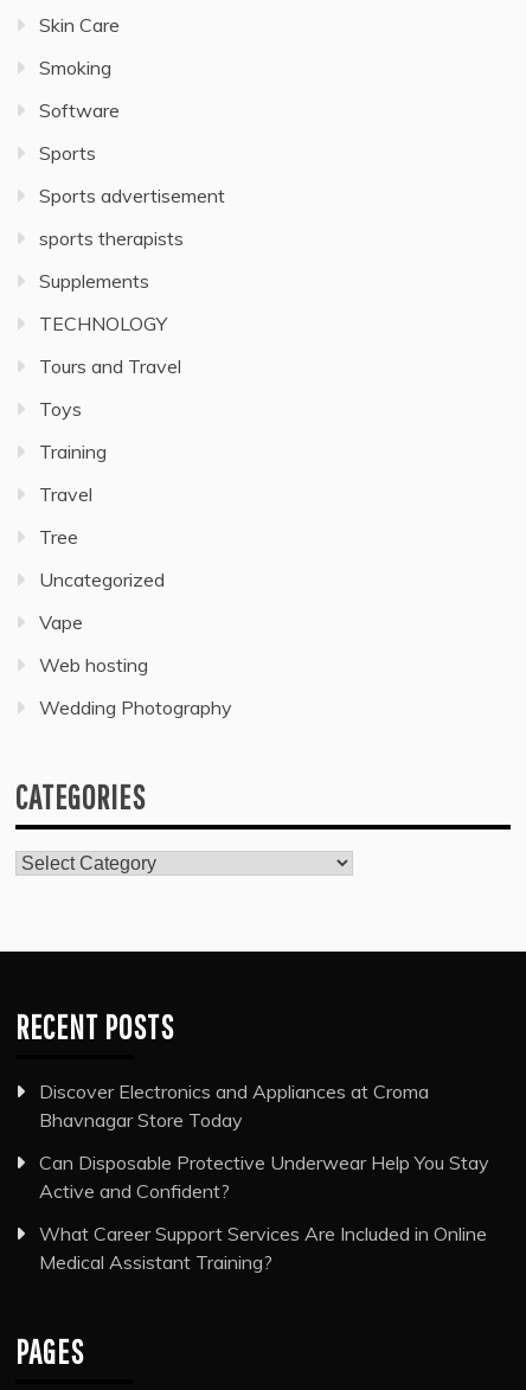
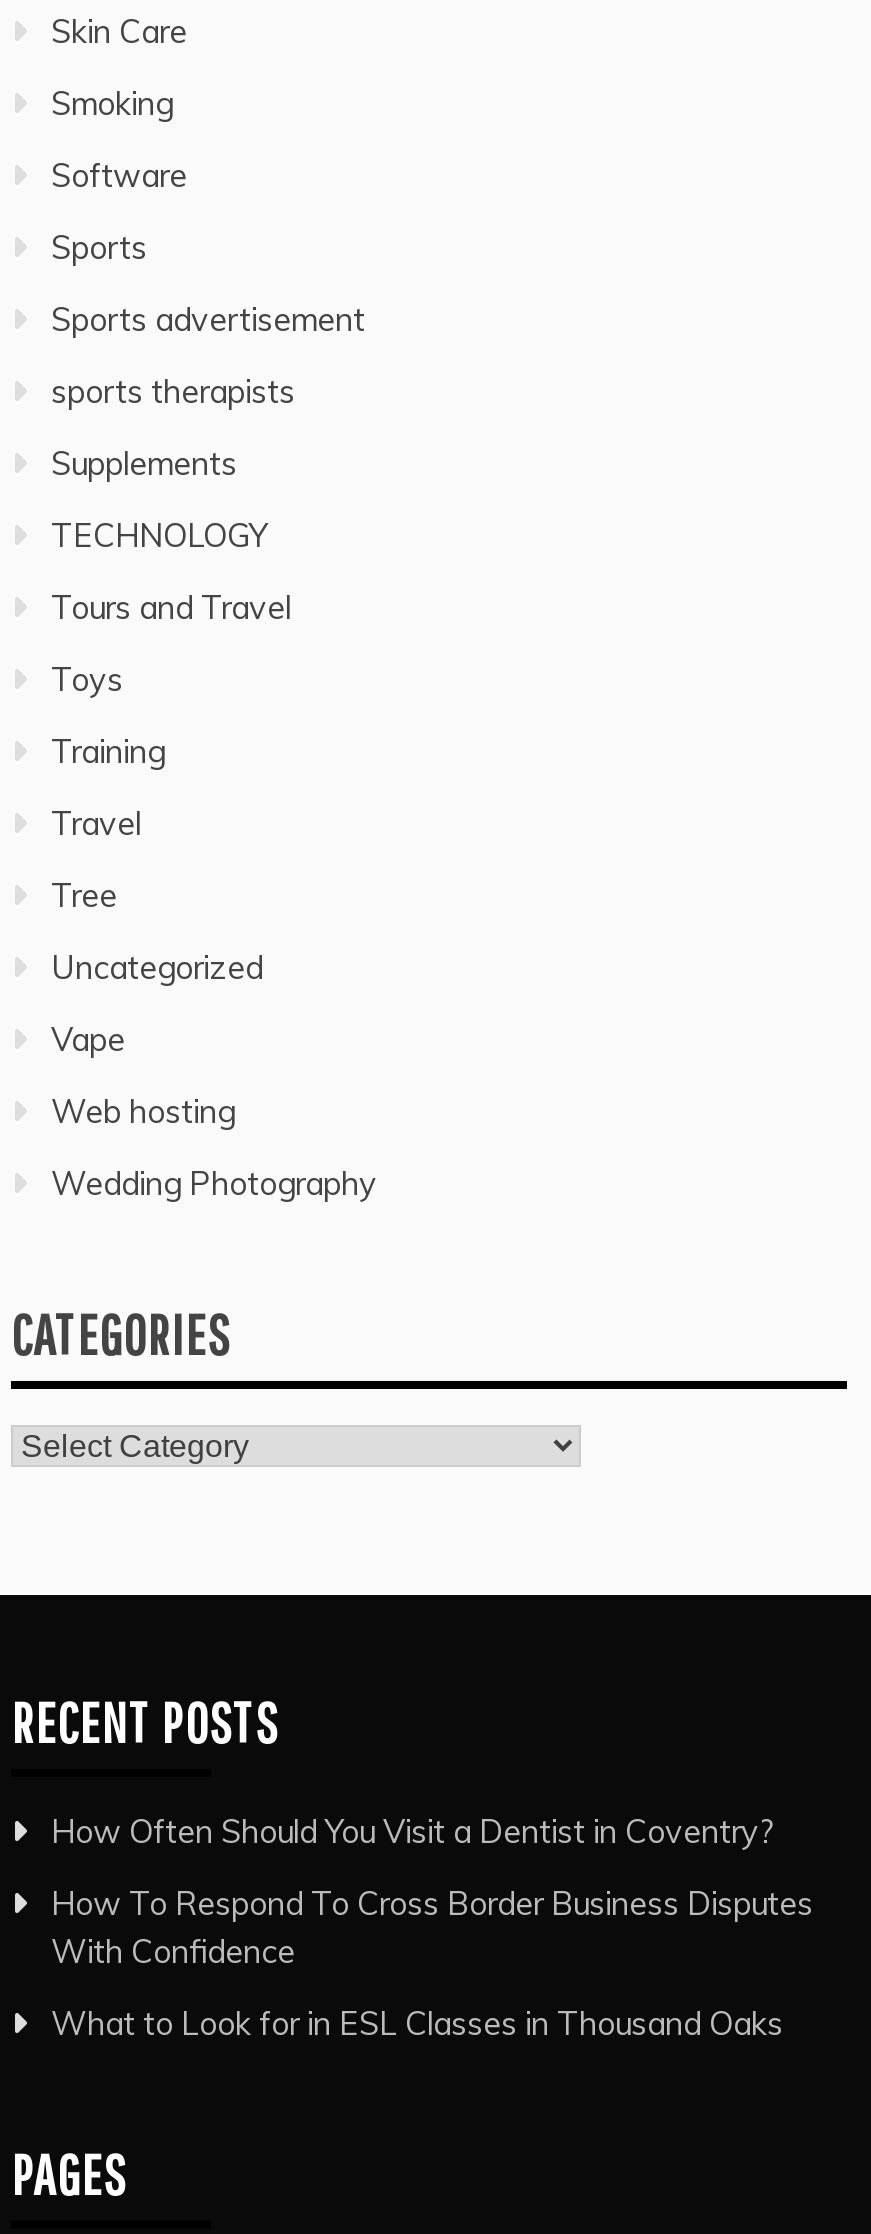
[39,1080,429,1132] Discover Electronics and Appliances at Croma | Bhavnagar Store Today -> [51,1811,775,1851] How Often Should You Visit a Dentist in Coventry?
[39,1151,489,1203] Can Disposable Protective Underwear Help You Stay | Active and Confident? -> [51,1883,813,1971] How To Respond To Cross Border Business Disputes | With Confidence
[39,1222,487,1274] What Career Support Services Are Included in Online | Medical Assistant Training? -> [51,2003,783,2043] What to Look for in ESL Classes in Thousand Oaks

